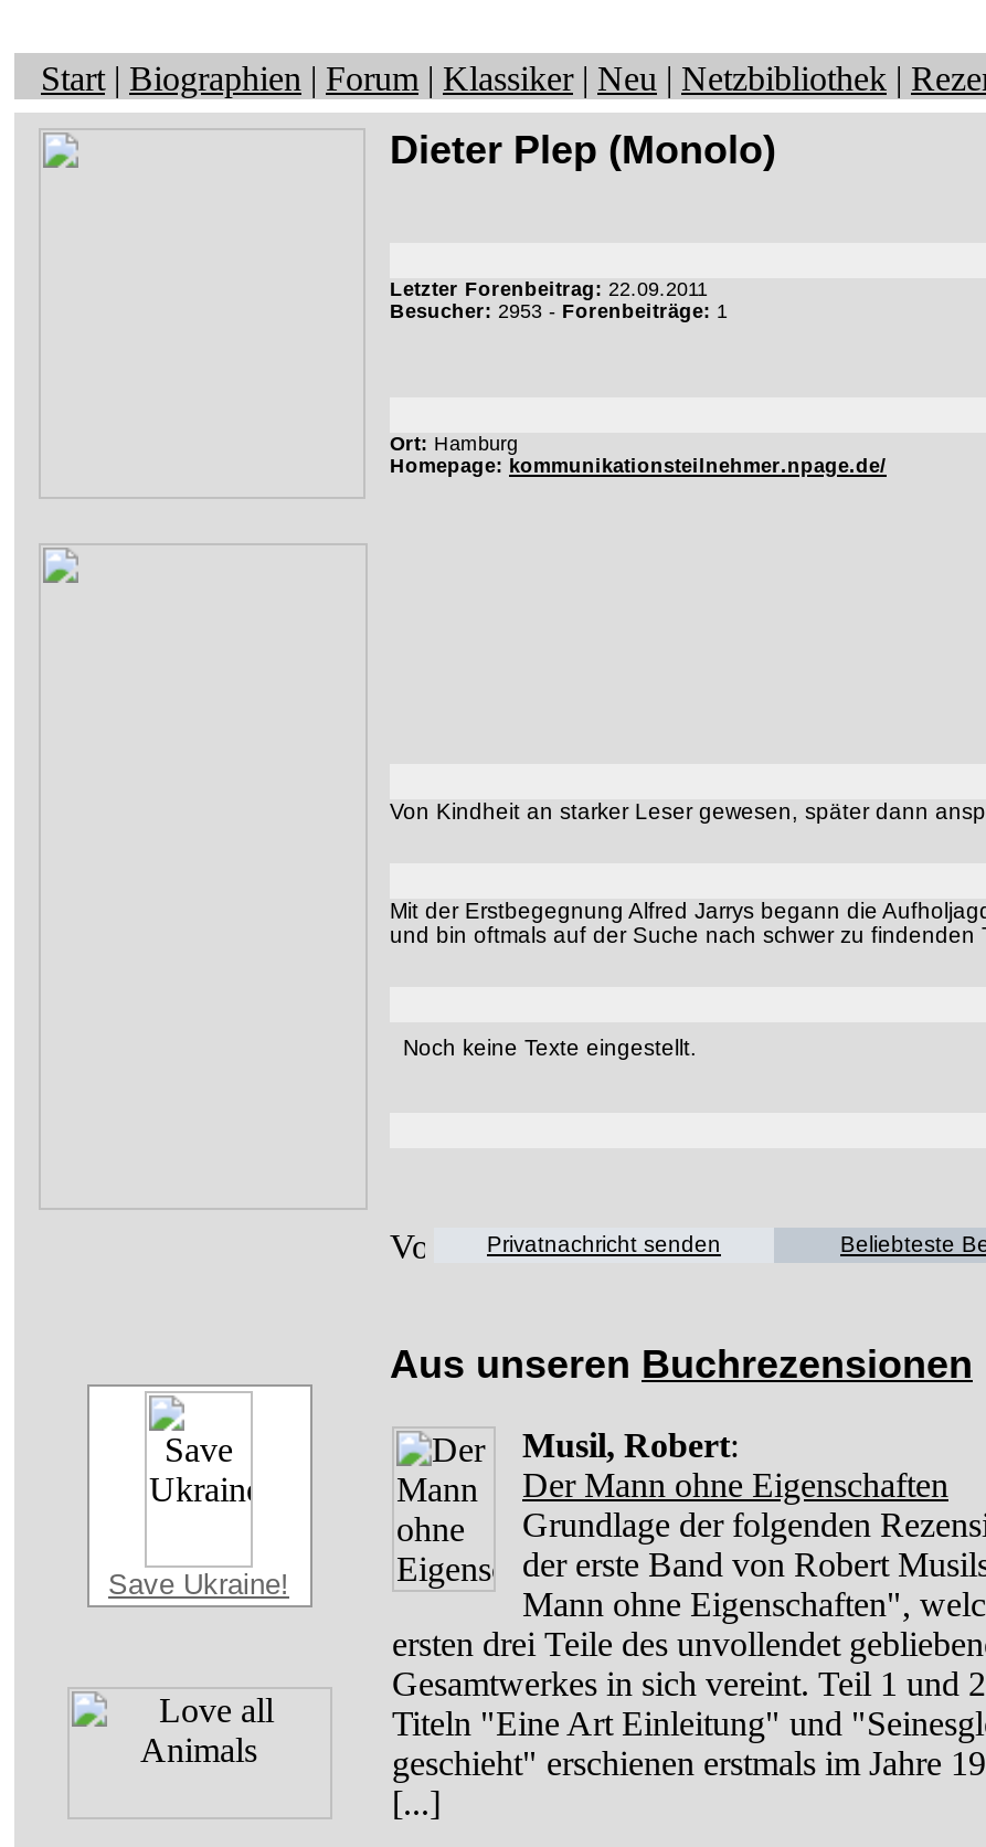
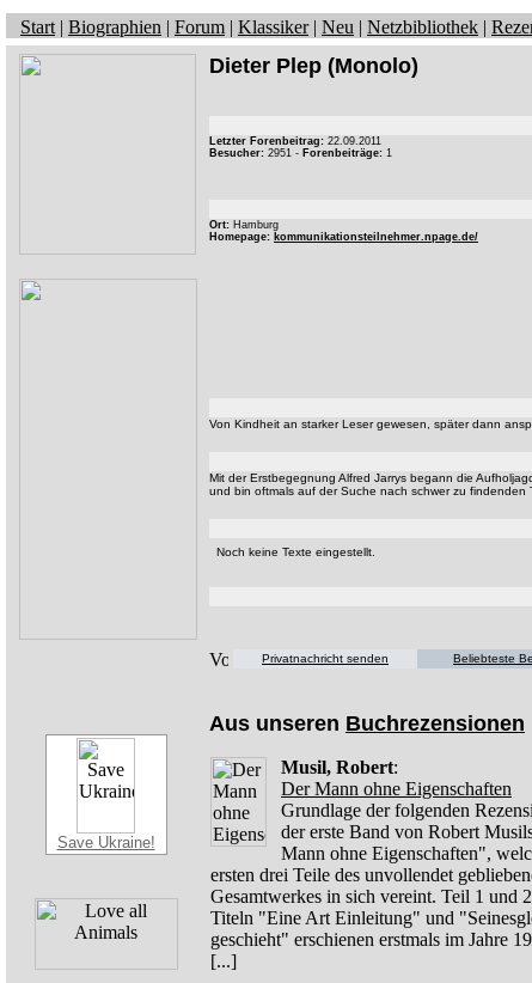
[390,300,728,322] Besucher: 2953 - Forenbeiträge: 1 -> [209,147,392,159] Besucher: 2951 - Forenbeiträge: 1

